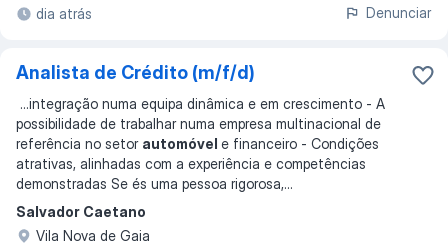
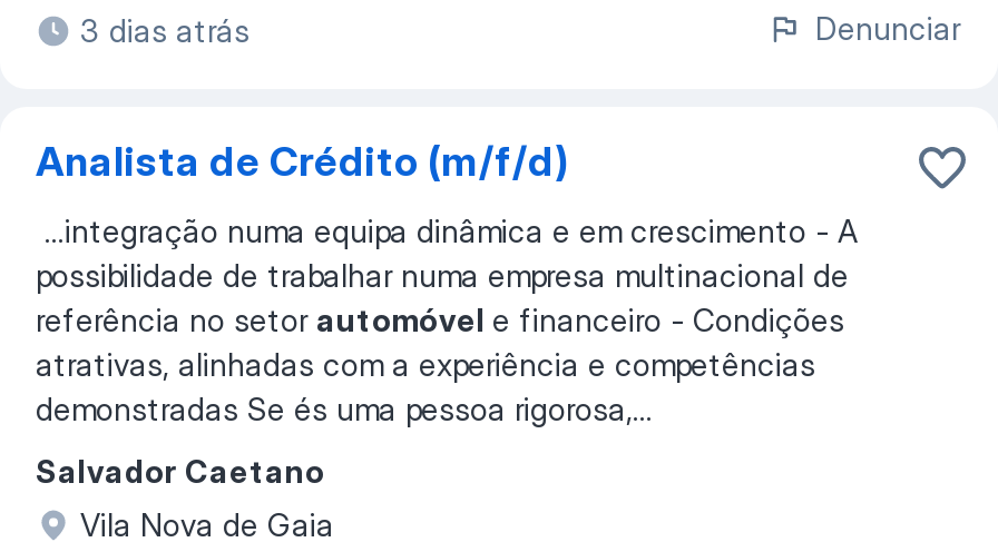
[36,5,92,22] dia atrás -> [80,11,250,49] 3 dias atrás

